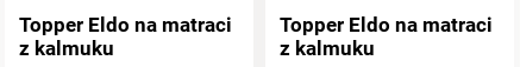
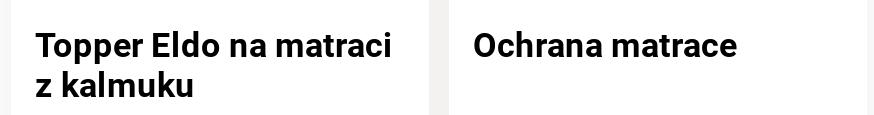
[280,13,493,60] Topper Eldo na matraci | z kalmuku -> [473,24,737,64] Ochrana matrace

